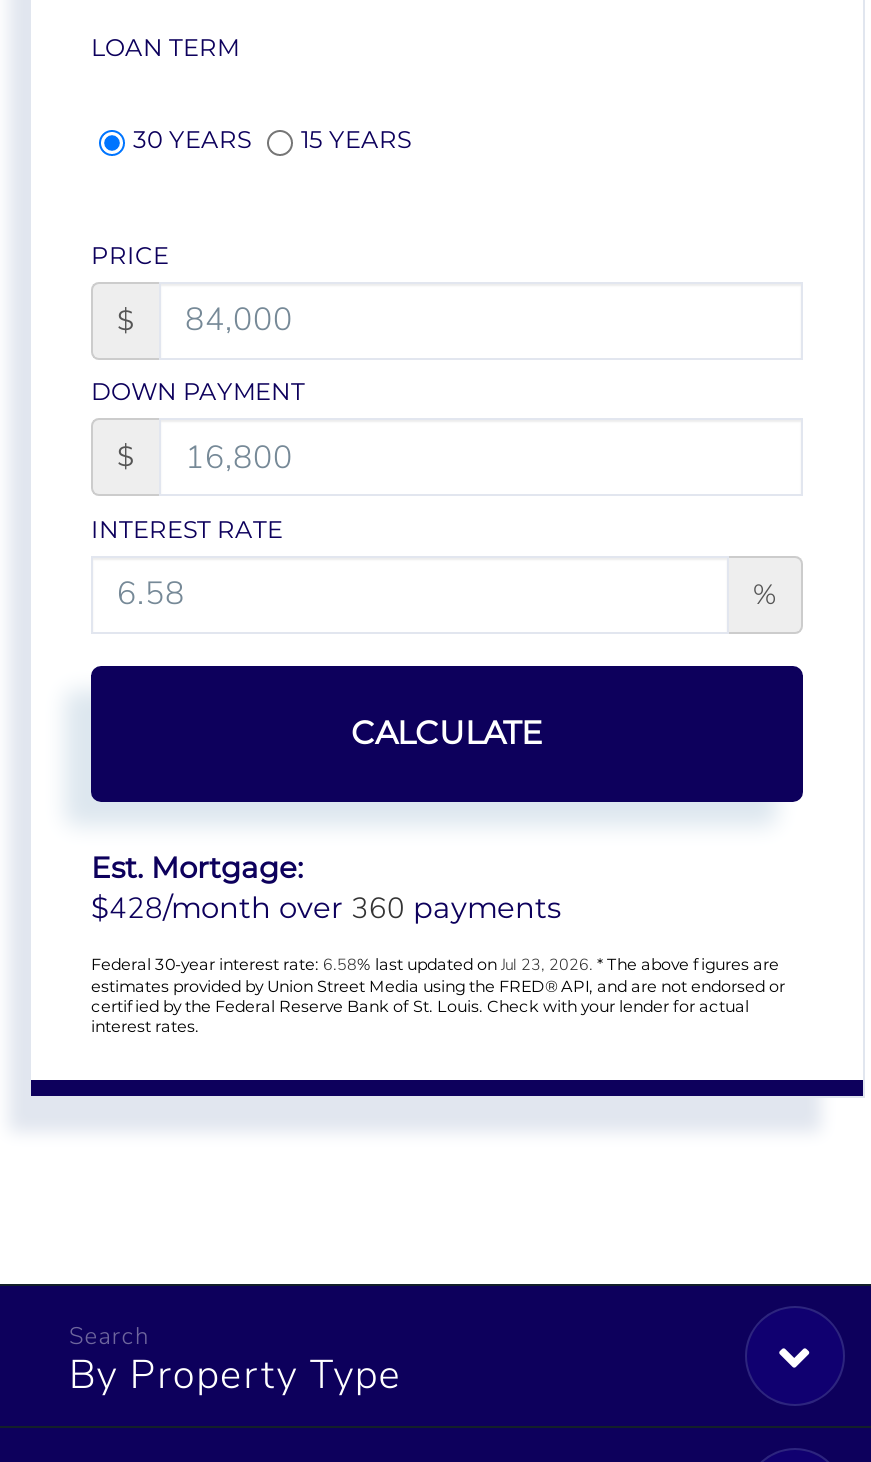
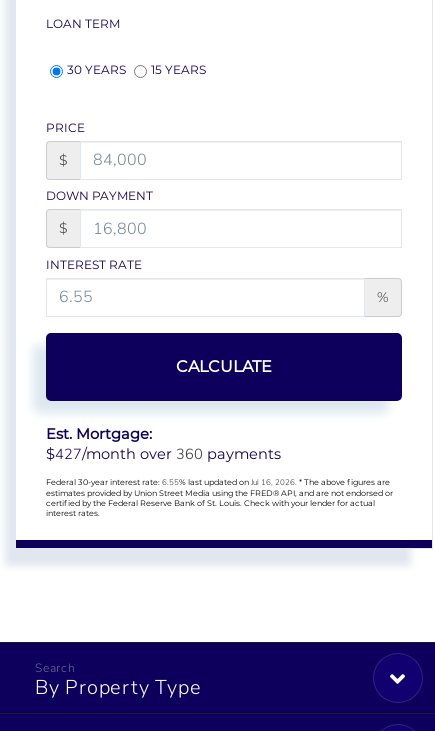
[91,889,561,929] $428/month over 360 payments -> [46,444,281,464] $427/month over 360 payments
[91,955,779,977] Federal 30-year interest rate: 6.58% last updated on Jul 23, 2026. * The above figures are -> [46,477,390,488] Federal 30-year interest rate: 6.55% last updated on Jul 16, 2026. * The above figures are

